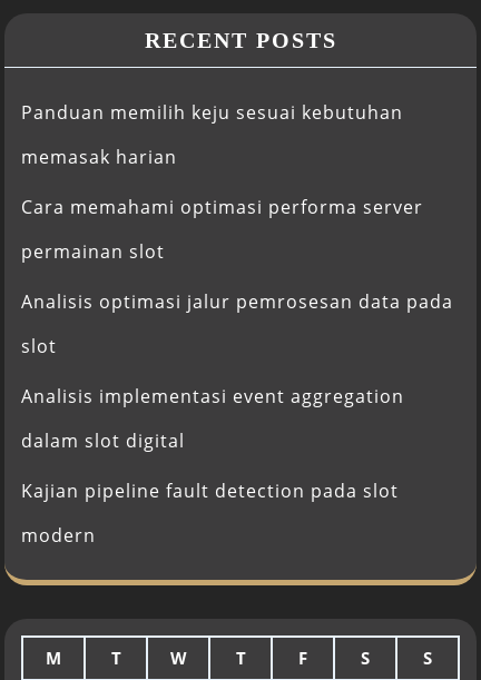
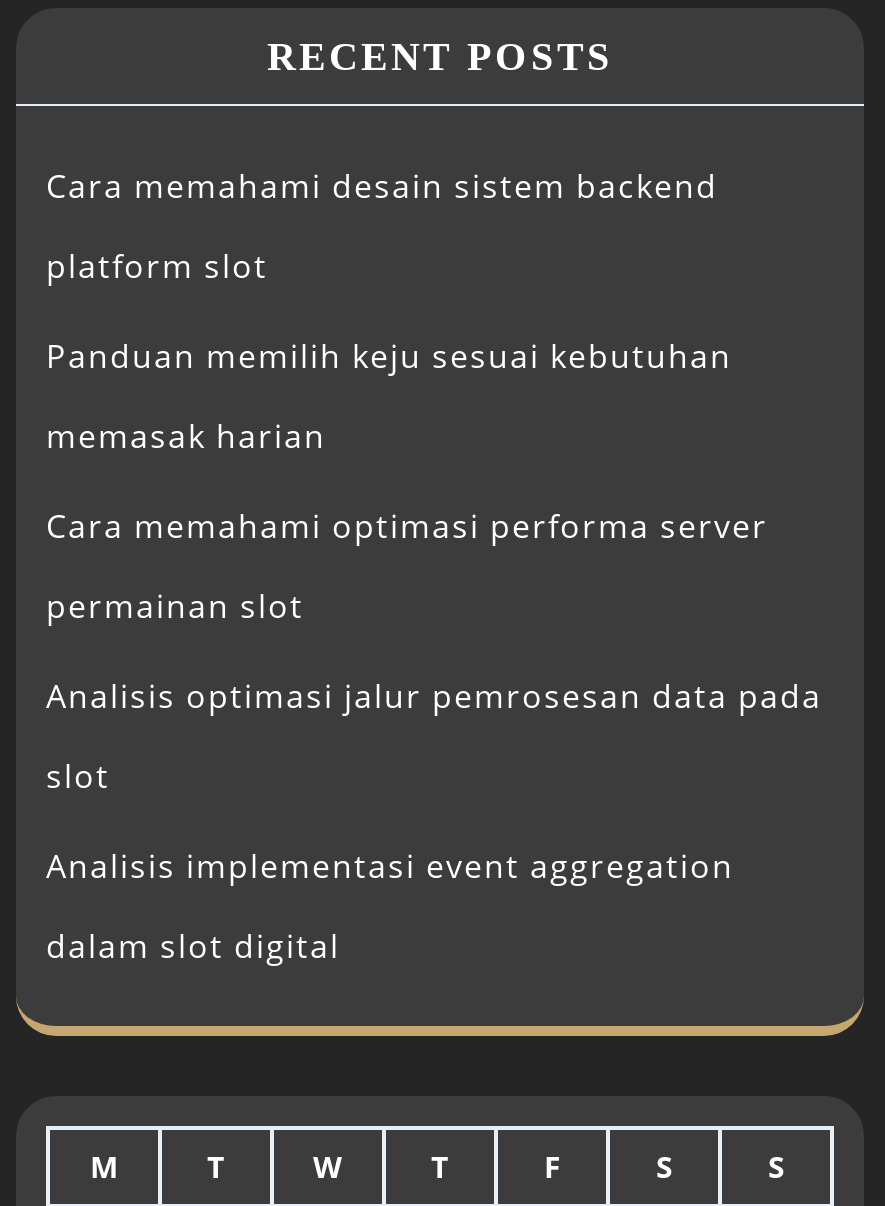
none -> [46,163,718,287] Cara memahami desain sistem backend | platform slot
moved [21,100,453,453] -> [46,333,822,967]: Panduan memilih keju sesuai kebutuhan | memasak harian | Cara memahami optimasi performa server | permainan slot | Analisis optimasi jalur pemrosesan data pada | slot | Analisis implementasi event aggregation | dalam slot digital
[21,478,399,547] Kajian pipeline fault detection pada slot | modern -> none

